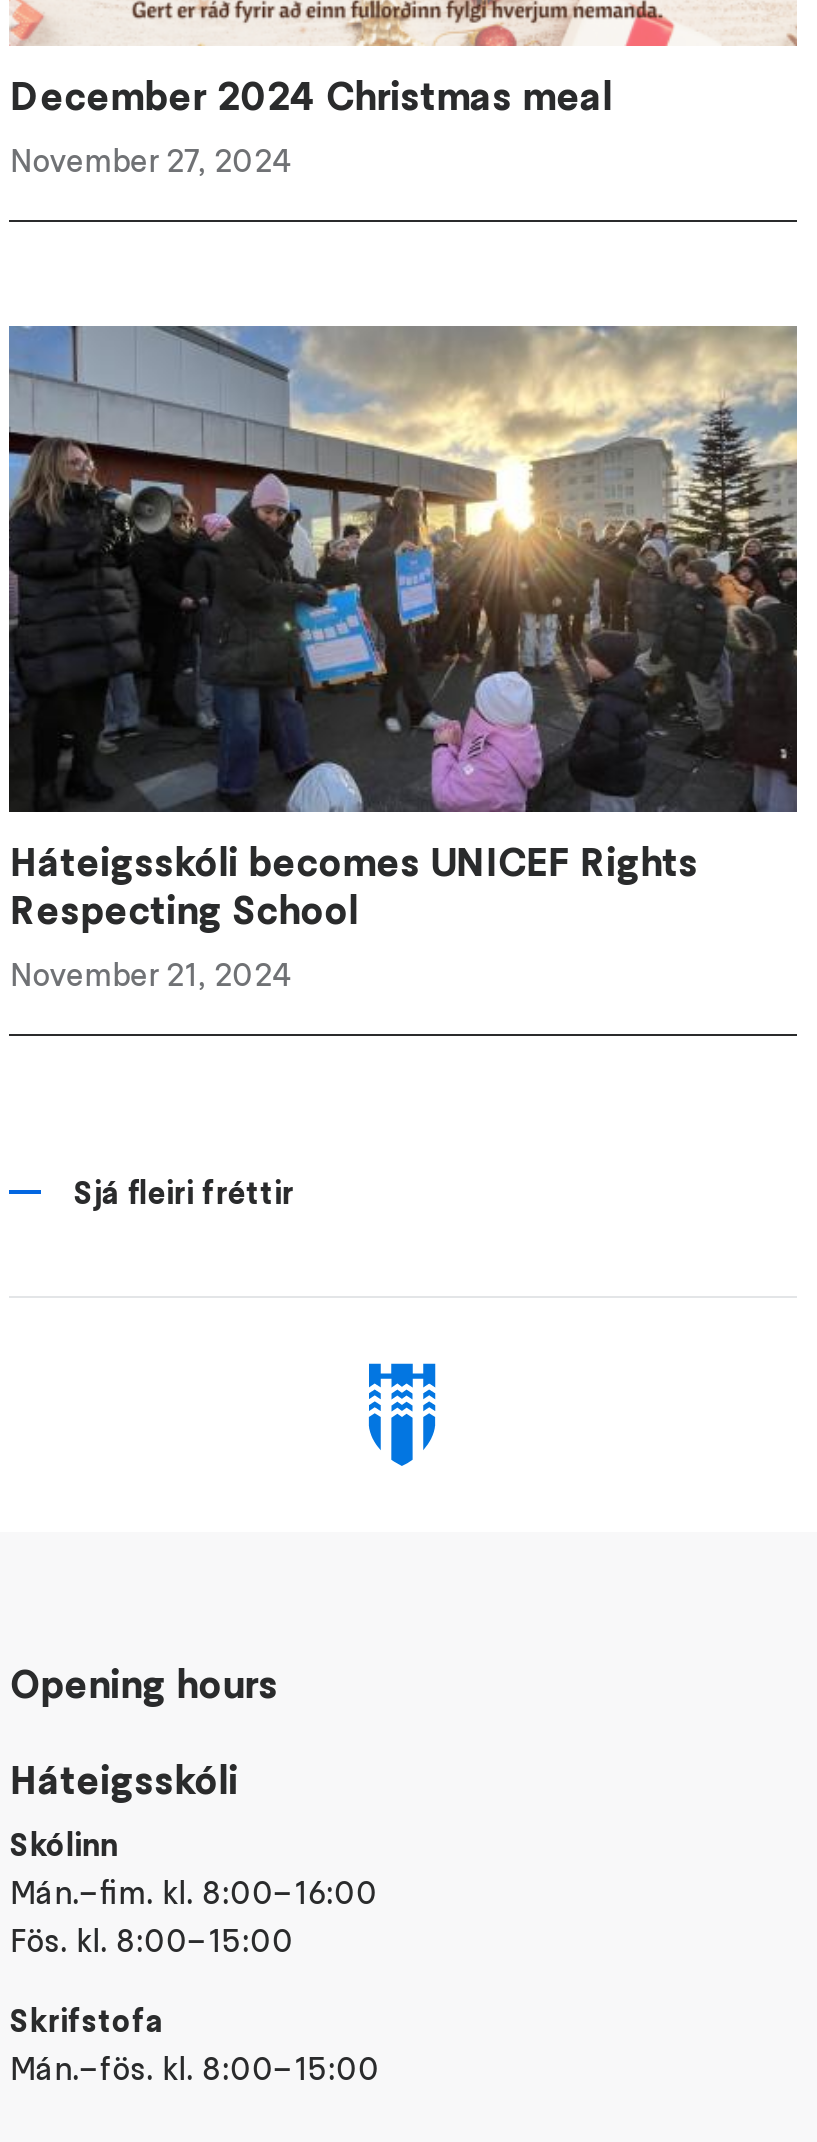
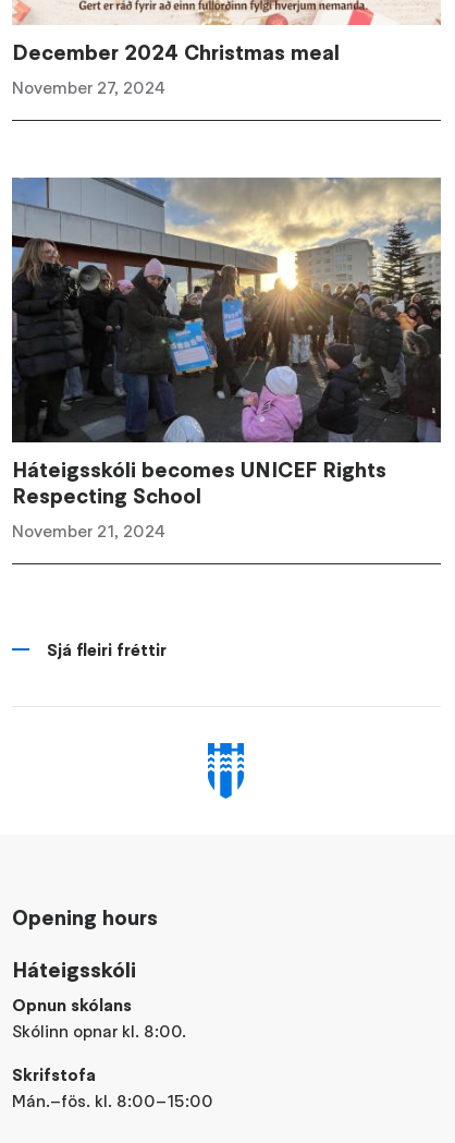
[10,1825,378,1961] Skólinn | Mán.–fim. kl. 8:00–16:00 | Fös. kl. 8:00–15:00 -> [12,994,191,1042] Opnun skólans | Skólinn opnar kl. 8:00.

